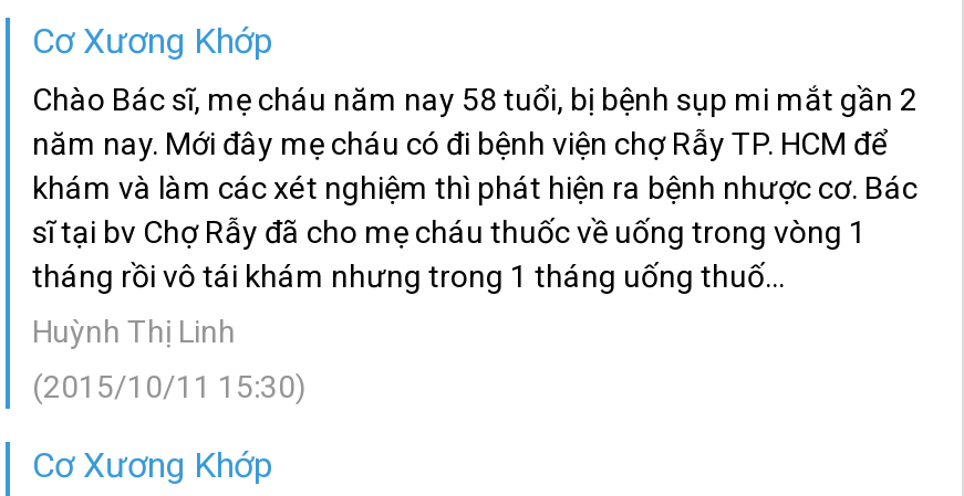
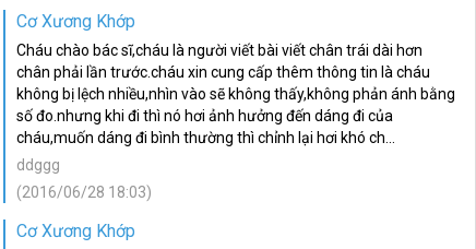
[32,82,918,294] Chào Bác sĩ, mẹ cháu năm nay 58 tuổi, bị bệnh sụp mi mắt gần 2 | năm nay. Mới đây mẹ cháu có đi bệnh viện chợ Rẫy TP. HCM để | khám và làm các xét nghiệm thì phát hiện ra bệnh nhược cơ. Bác | sĩ tại bv Chợ Rẫy đã cho mẹ cháu thuốc về uống trong vòng 1 | tháng rồi vô tái khám nhưng trong 1 tháng uống thuố... -> [16,41,455,146] Cháu chào bác sĩ,cháu là người viết bài viết chân trái dài hơn | chân phải lần trước.cháu xin cung cấp thêm thông tin là cháu | không bị lệch nhiều,nhìn vào sẽ không thấy,không phản ánh bằng | số đo.nhưng khi đi thì nó hơi ảnh hưởng đến dáng đi của | cháu,muốn dáng đi bình thường thì chỉnh lại hơi khó ch...
[32,314,236,349] Huỳnh Thị Linh -> [16,156,60,174] ddggg
[32,369,307,404] (2015/10/11 15:30) -> [16,183,152,201] (2016/06/28 18:03)

